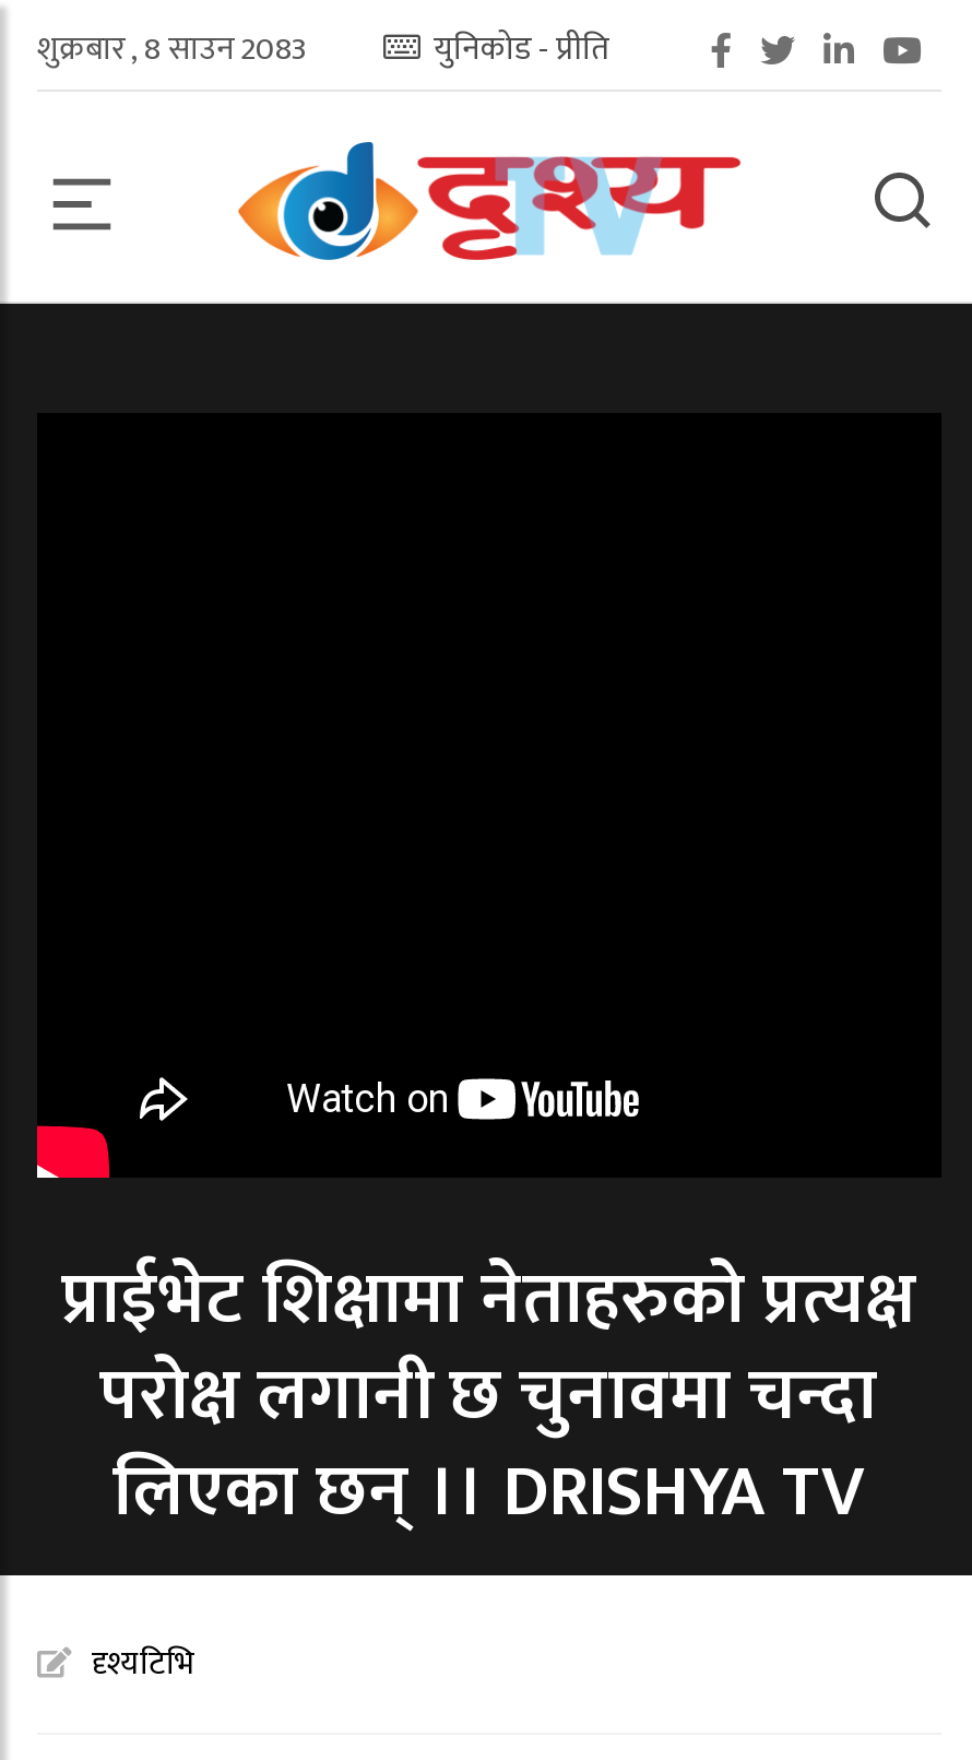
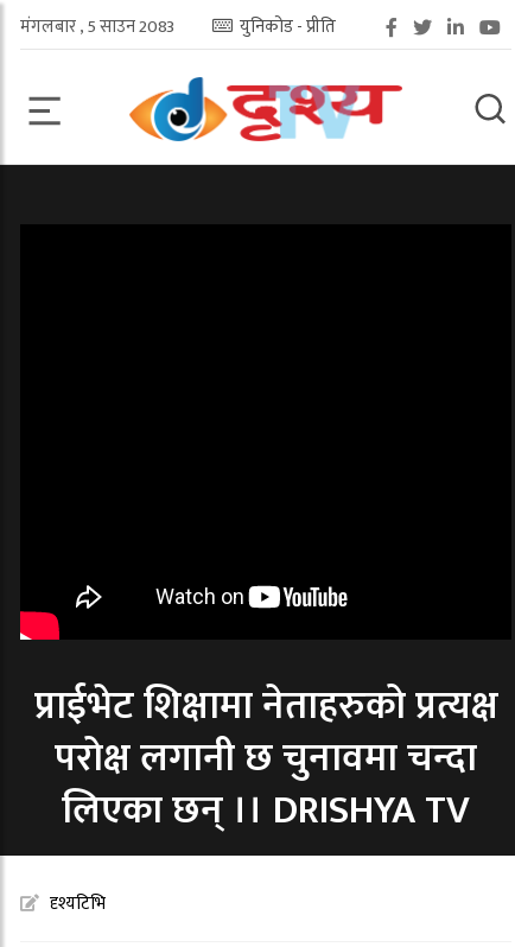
[37,22,306,76] शुक्रबार , 8 साउन 2083 -> [20,12,174,42] मंगलबार , 5 साउन 2083

